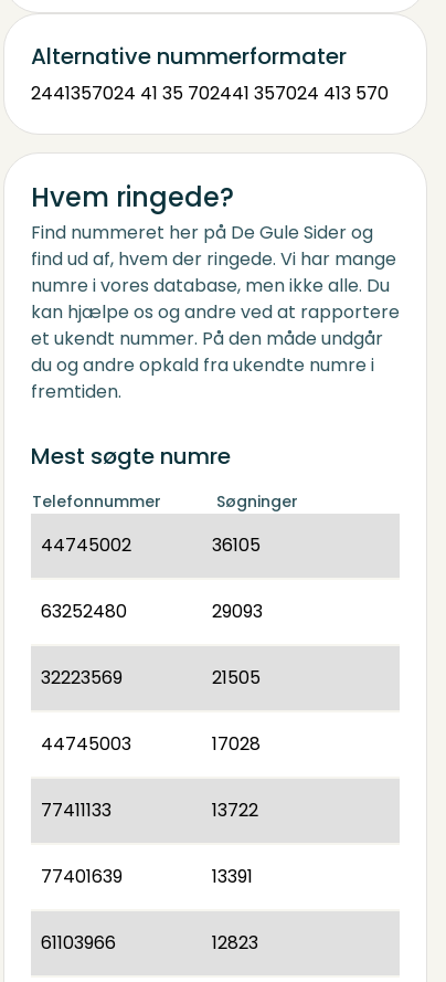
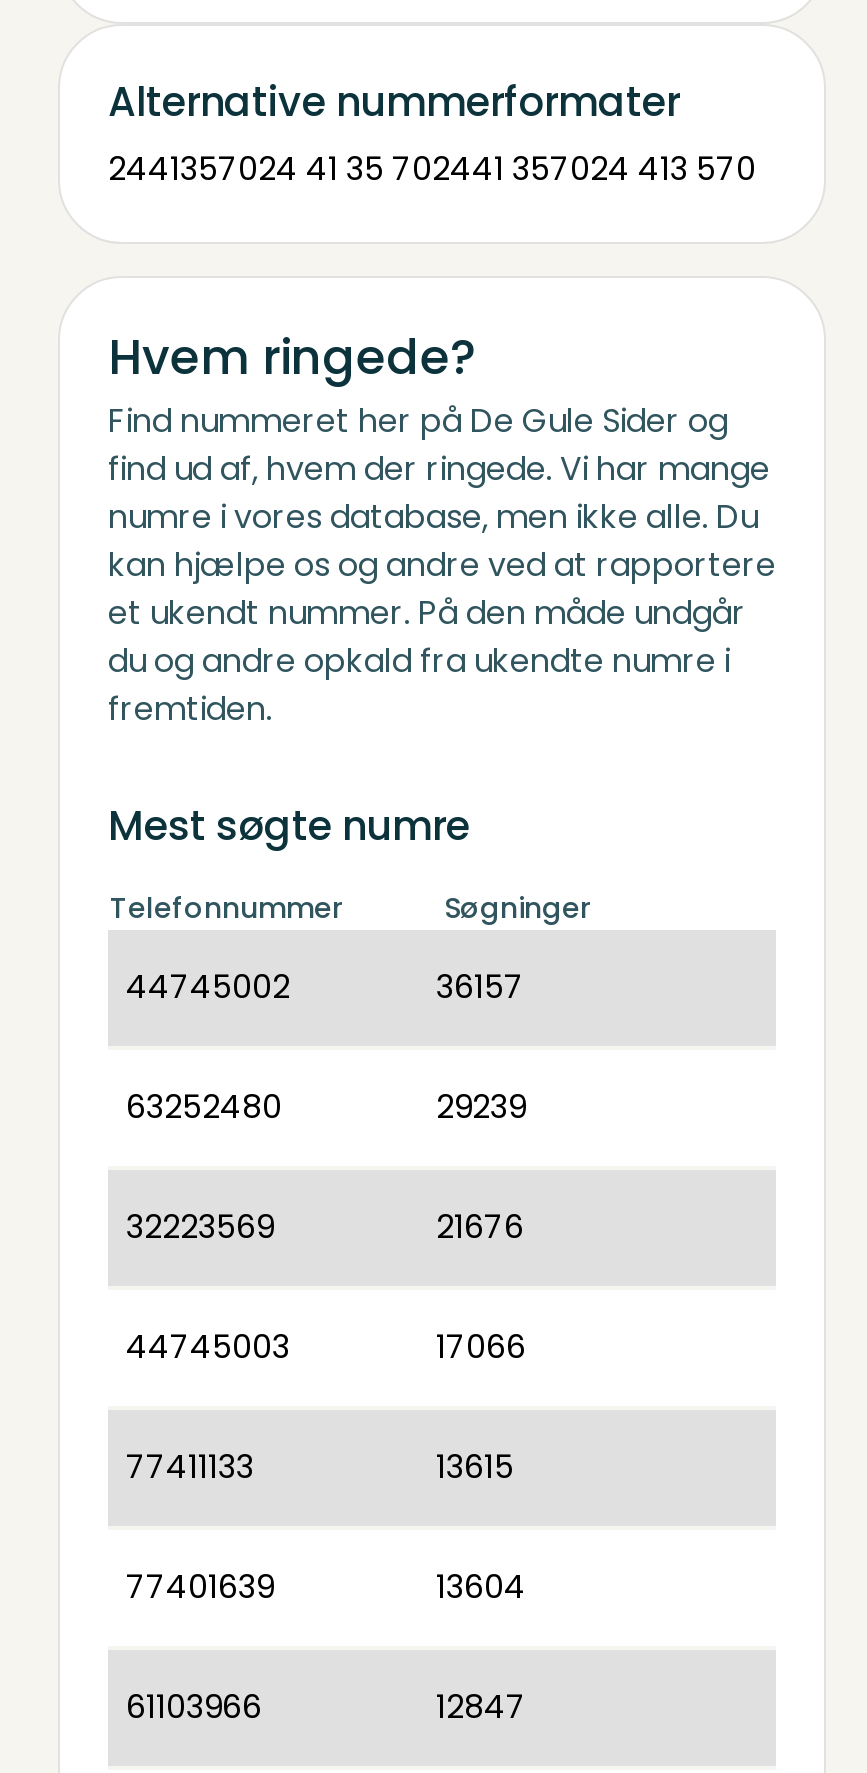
[212,532,261,558] 36105 -> [436,964,524,1010] 36157
[212,599,263,624] 29093 -> [436,1084,526,1130] 29239
[212,665,261,690] 21505 -> [436,1204,524,1250] 21676
[212,731,261,757] 17028 -> [436,1324,526,1370] 17066
[212,798,258,823] 13722 -> [436,1444,514,1490] 13615
[212,864,253,889] 13391 -> [436,1564,526,1610] 13604
[212,930,258,955] 12823 -> [436,1684,526,1730] 12847

